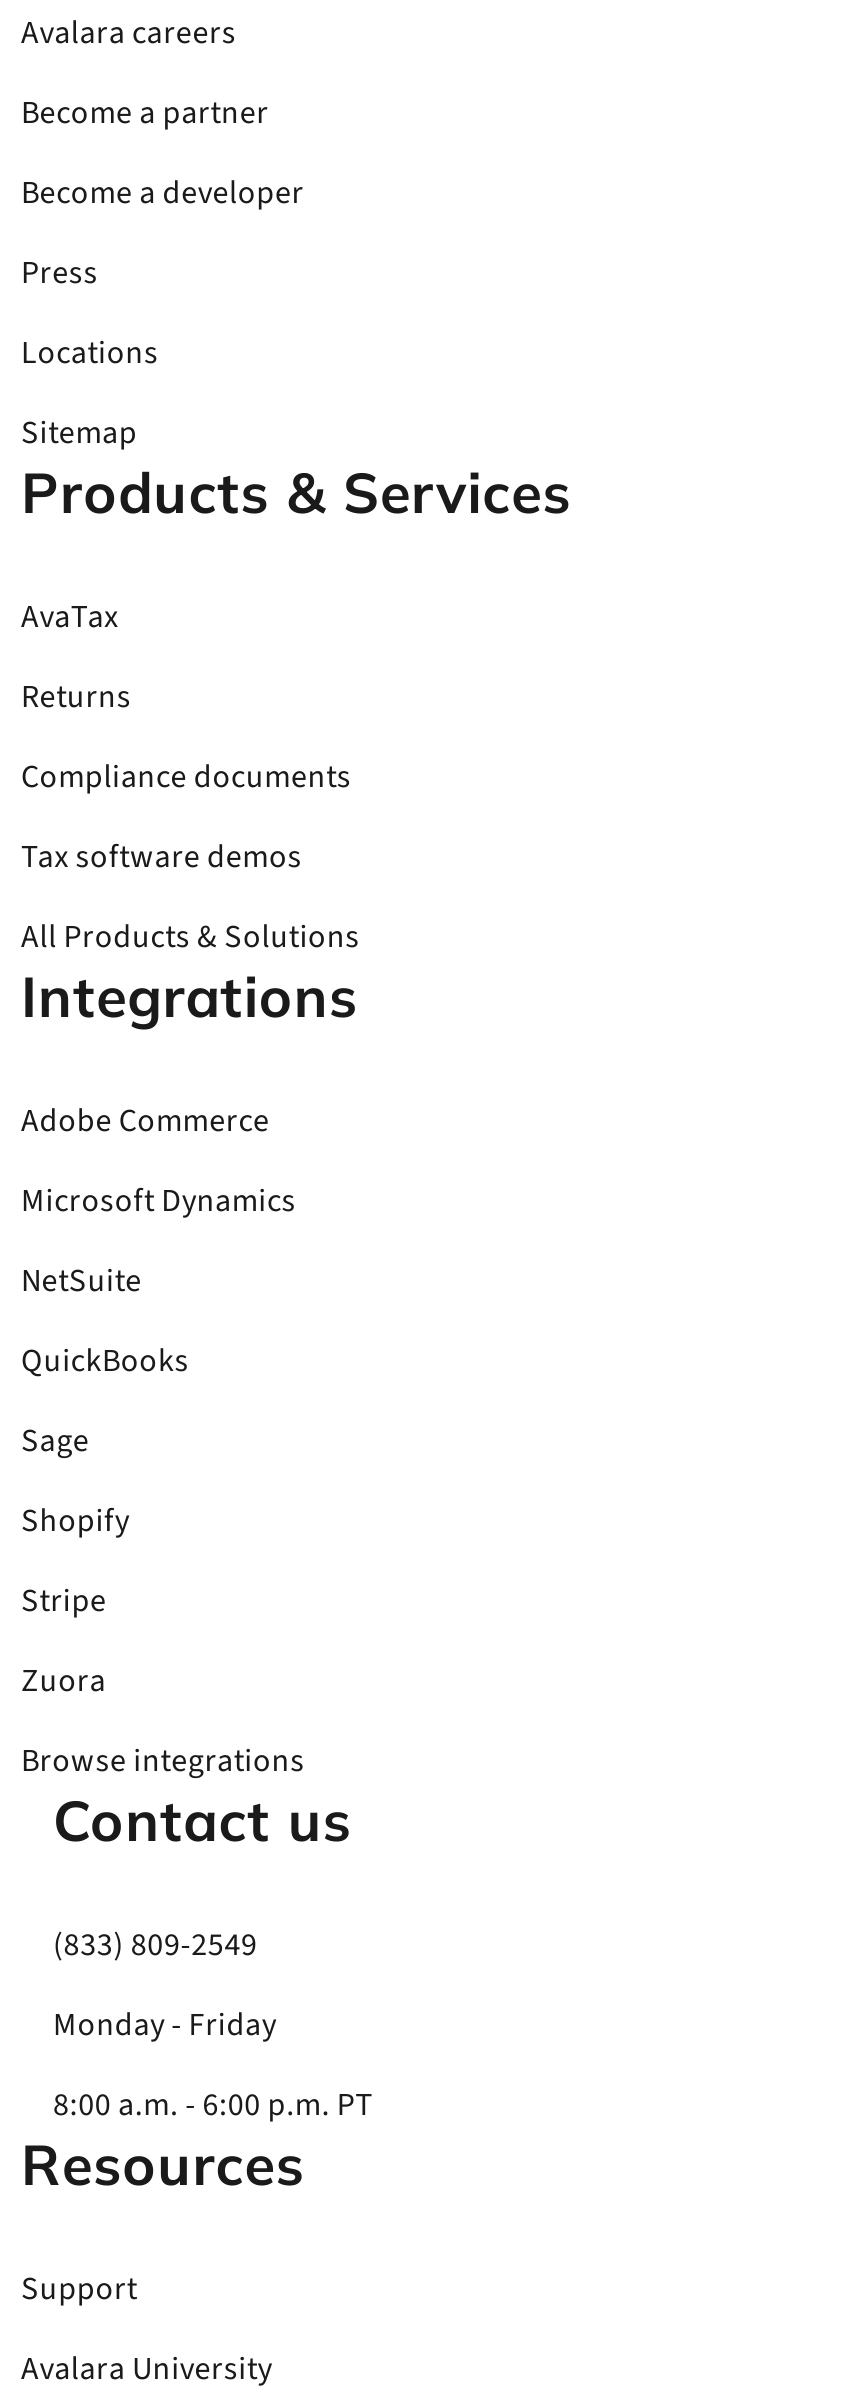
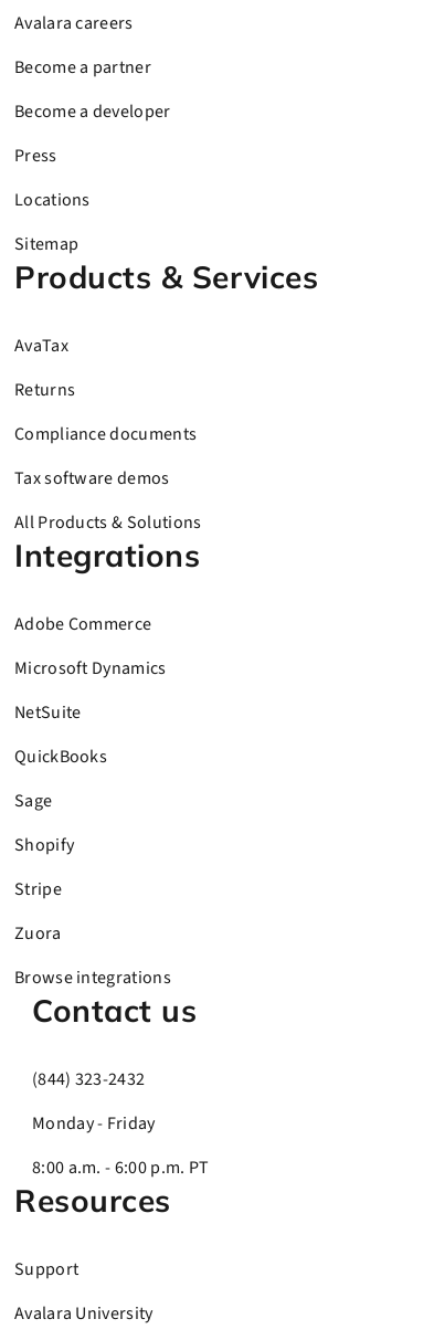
[53,1923,258,1967] (833) 809-2549 -> [32,1067,145,1091] (844) 323-2432

